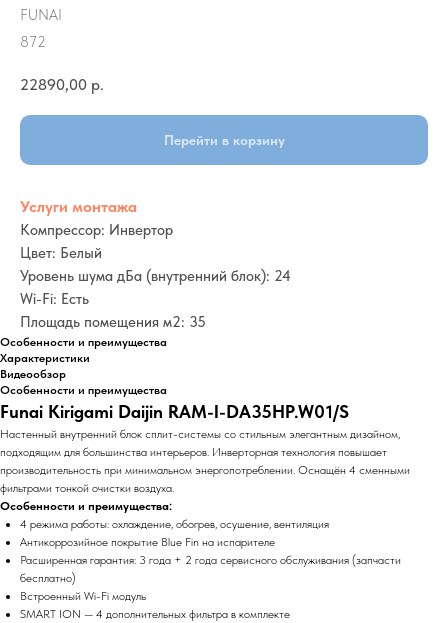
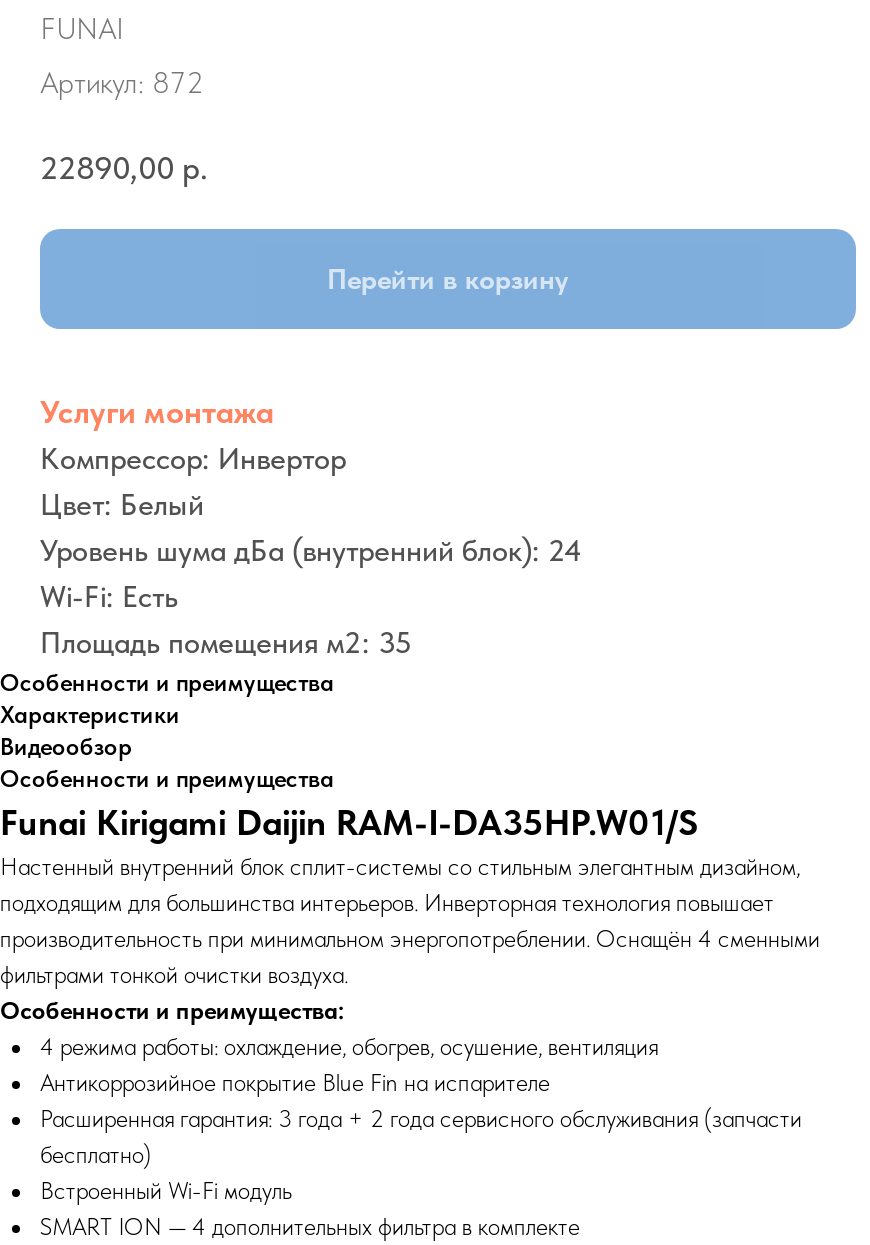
[20,33,46,51] 872 -> [40,65,204,101] Артикул: 872

